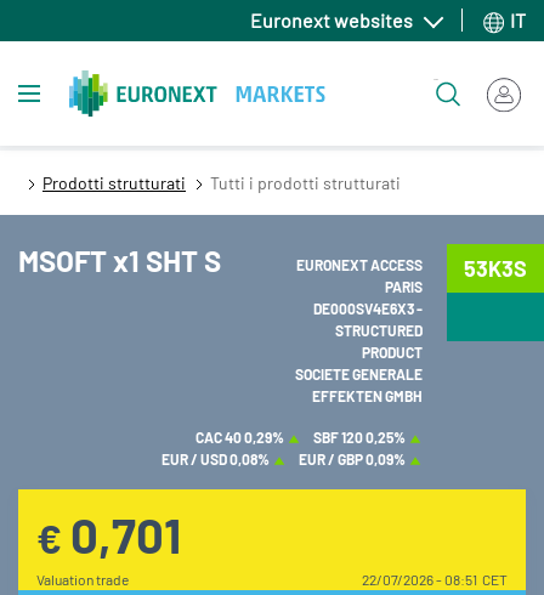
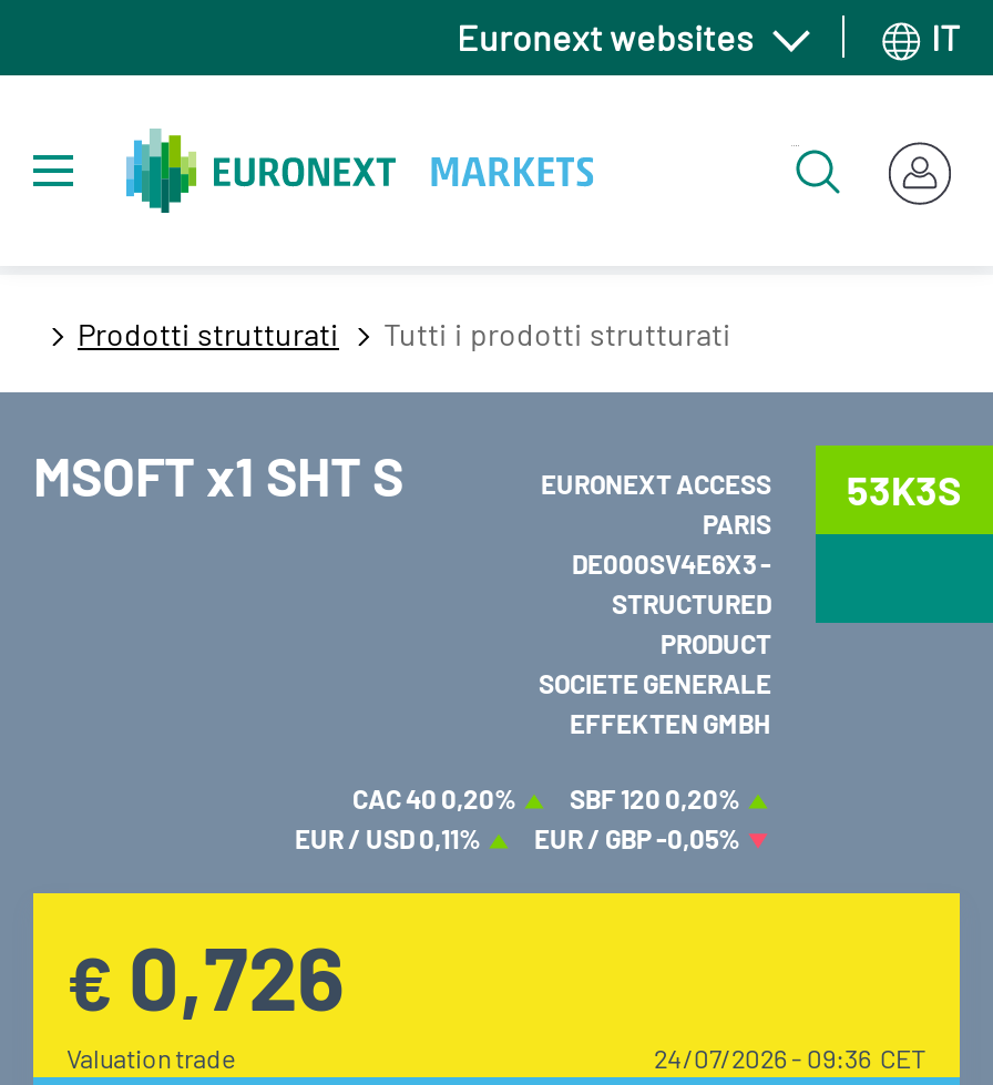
[195,429,287,446] CAC 40 0,29% -> [352,782,521,813] CAC 40 0,20%
[313,429,408,446] SBF 120 0,25% -> [570,782,745,813] SBF 120 0,20%
[161,450,272,467] EUR / USD 0,08% -> [295,822,485,853] EUR / USD 0,11%
[299,450,408,467] EUR / GBP 0,09% -> [534,822,745,853] EUR / GBP -0,05%
[36,505,181,563] €0,701 -> [66,922,344,1028] €0,726
[362,570,508,587] 22/07/2026 - 08:51 CET -> [654,1041,927,1072] 24/07/2026 - 09:36 CET

